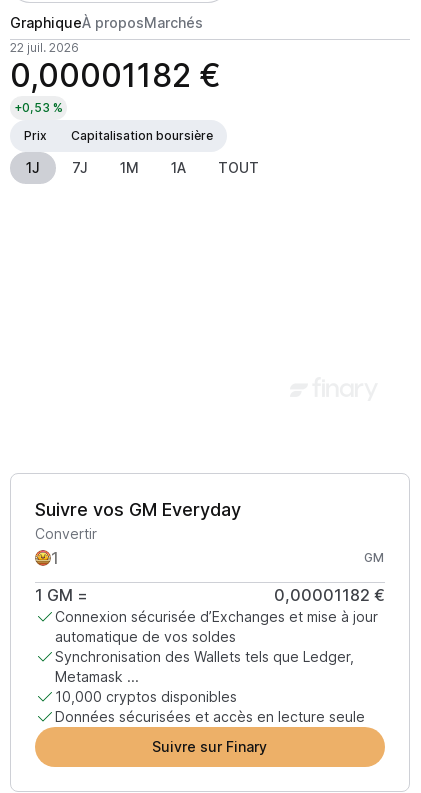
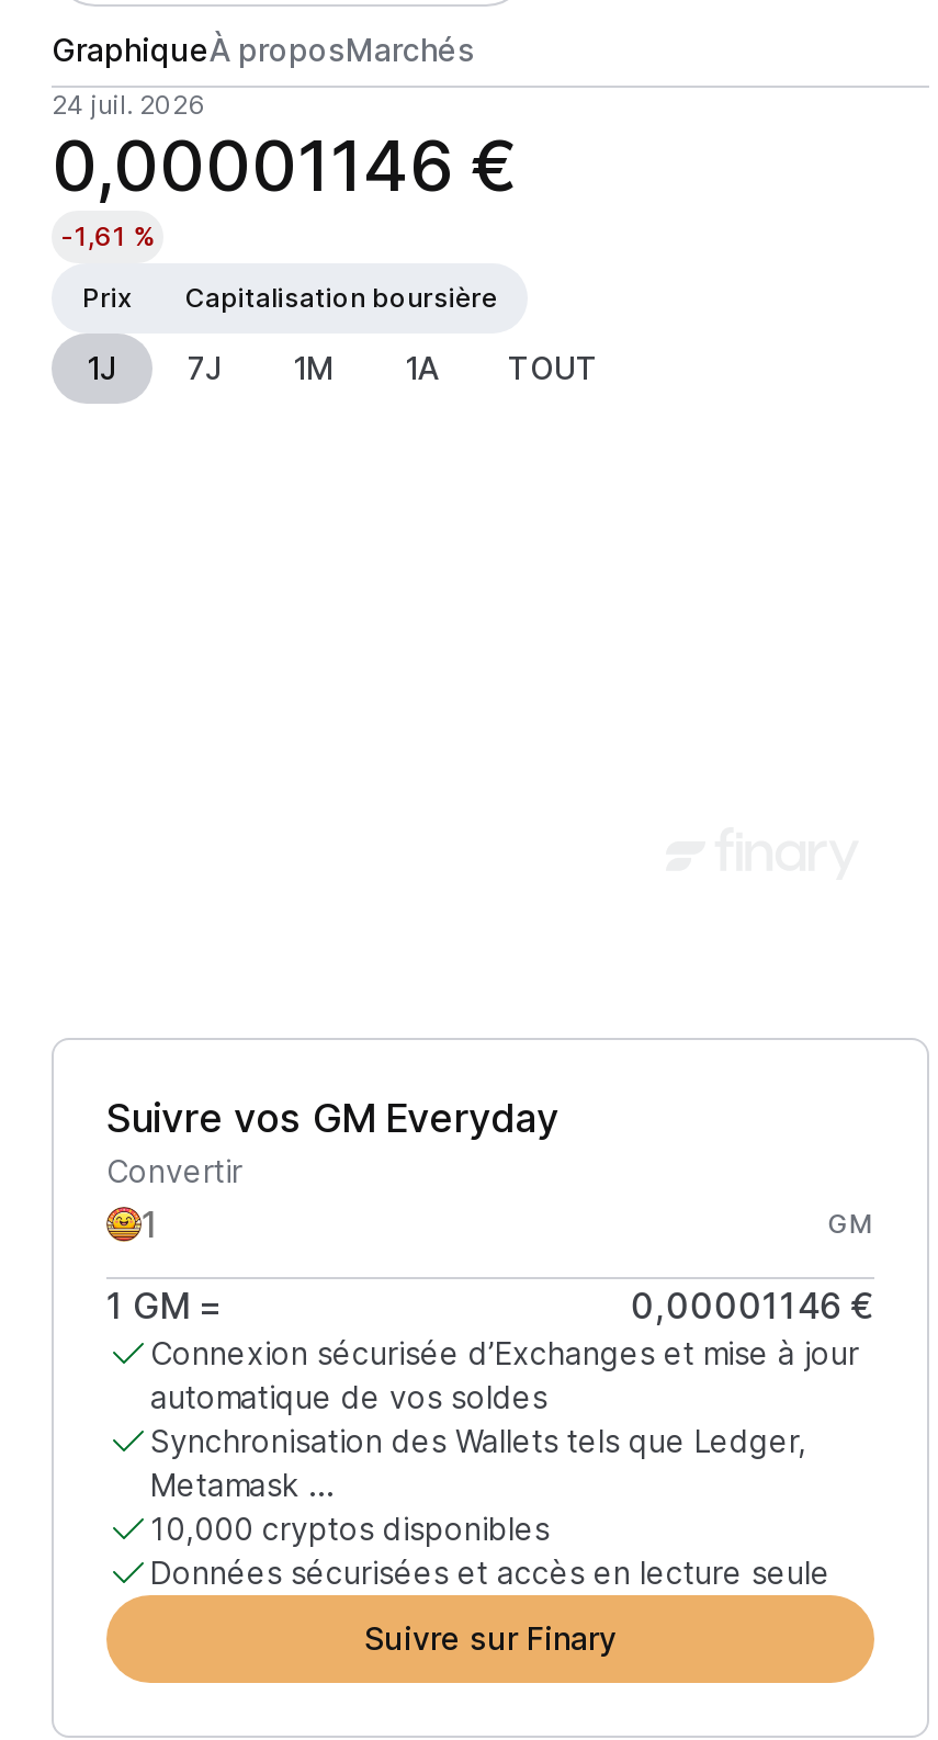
[10,40,79,55] 22 juil. 2026 -> [52,88,205,121] 24 juil. 2026
[10,56,221,95] 0,00001182 € -> [52,123,519,208] 0,00001146 €
[14,100,63,115] +0,53 % -> [60,219,156,252] -1,61 %
[274,585,385,605] 0,00001182 € -> [631,1284,874,1327] 0,00001146 €

